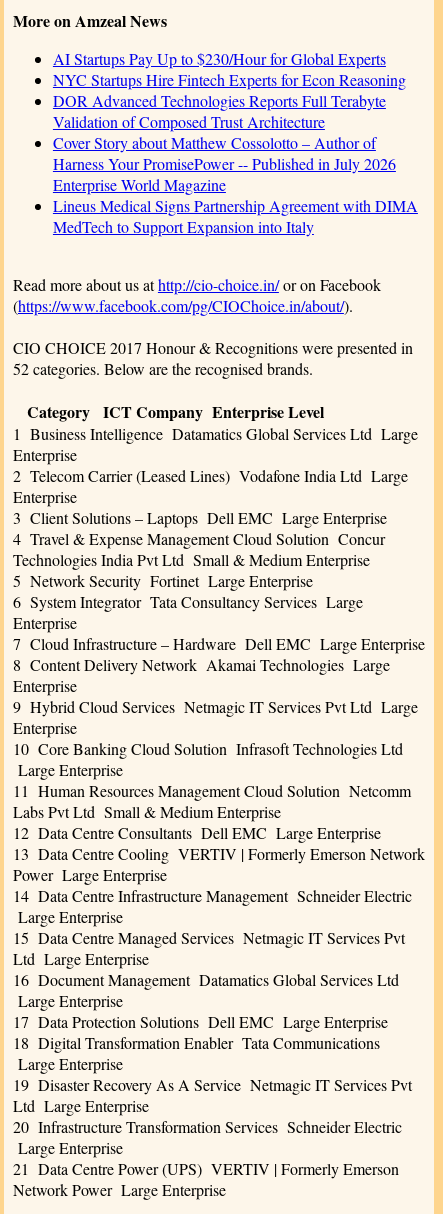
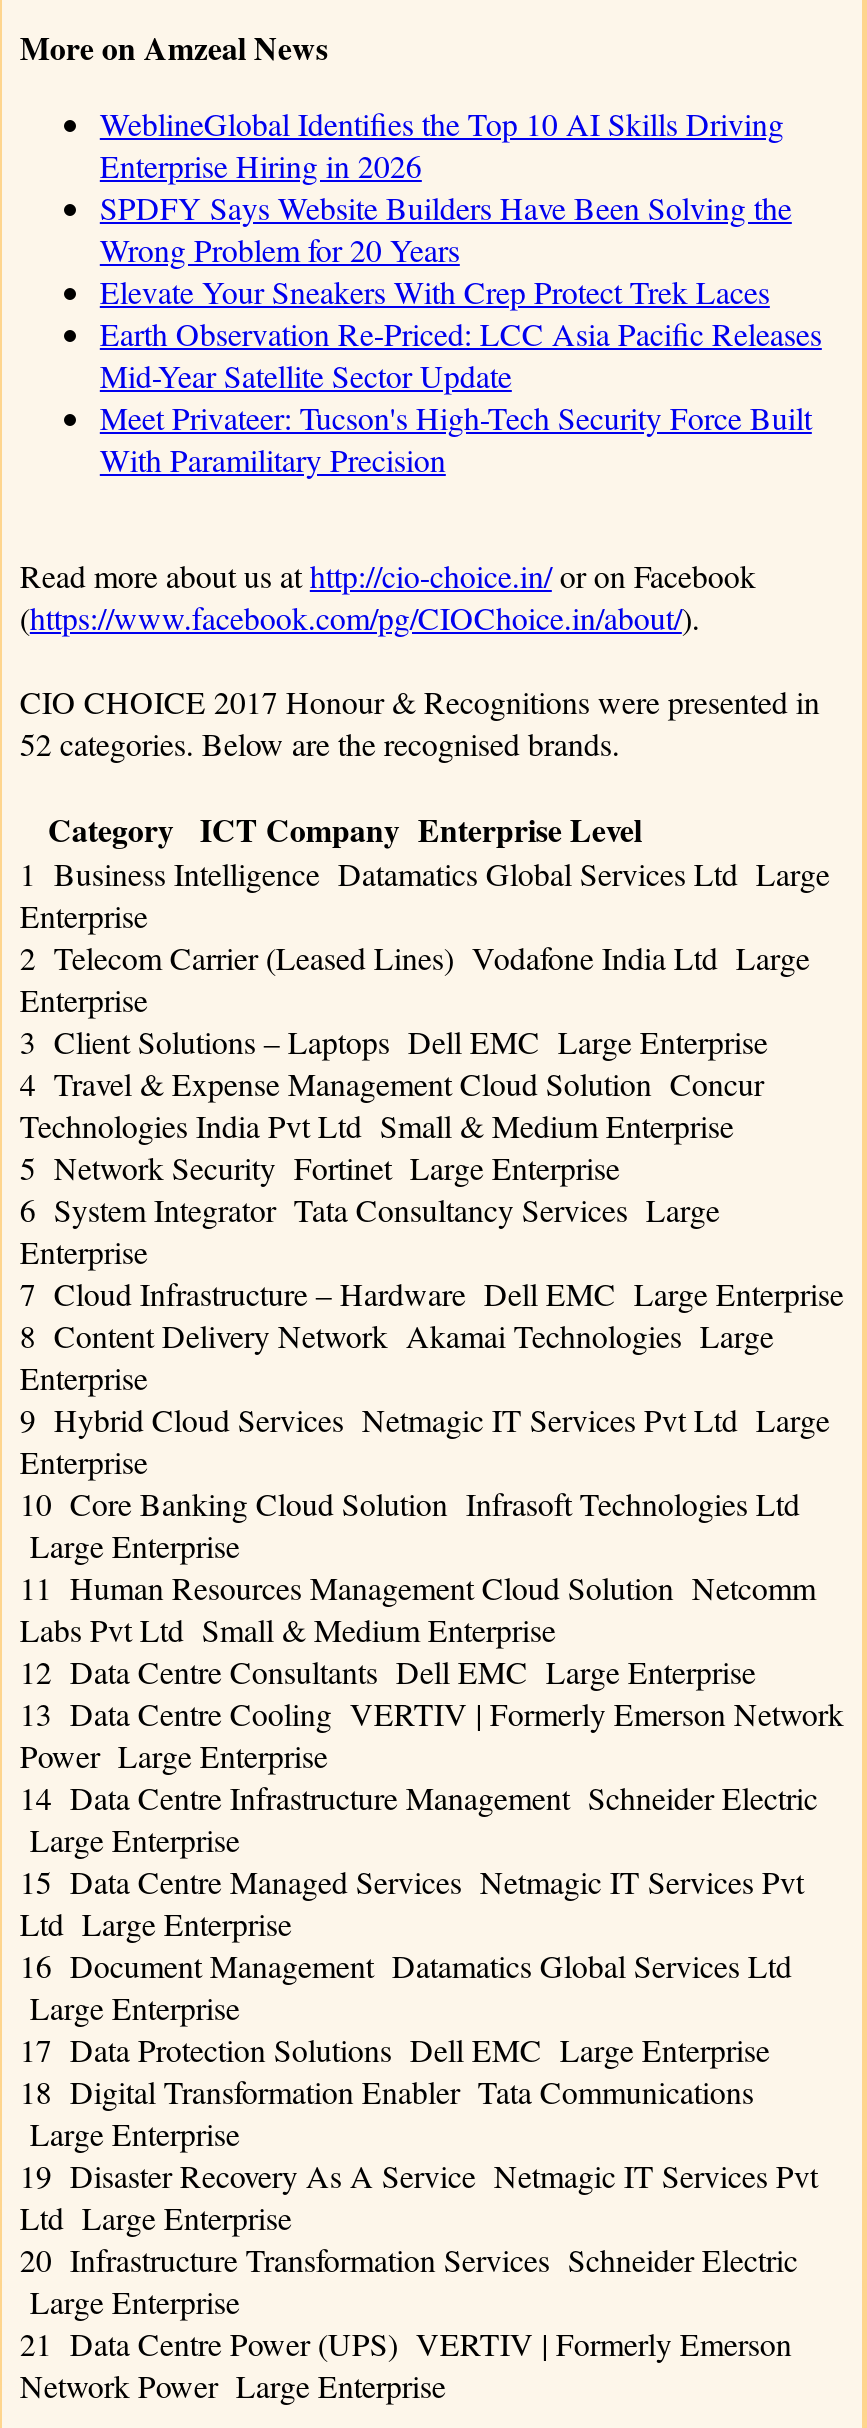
[53,48,418,237] AI Startups Pay Up to $230/Hour for Global Experts | NYC Startups Hire Fintech Experts for Econ Reasoning | DOR Advanced Technologies Reports Full Terabyte | Validation of Composed Trust Architecture | Cover Story about Matthew Cossolotto – Author of | Harness Your PromisePower -- Published in July 2026 | Enterprise World Magazine | Lineus Medical Signs Partnership Agreement with DIMA | MedTech to Support Expansion into Italy -> [100,103,822,481] WeblineGlobal Identifies the Top 10 AI Skills Driving | Enterprise Hiring in 2026 | SPDFY Says Website Builders Have Been Solving the | Wrong Problem for 20 Years | Elevate Your Sneakers With Crep Protect Trek Laces | Earth Observation Re-Priced: LCC Asia Pacific Releases | Mid-Year Satellite Sector Update | Meet Privateer: Tucson's High-Tech Security Force Built | With Paramilitary Precision

